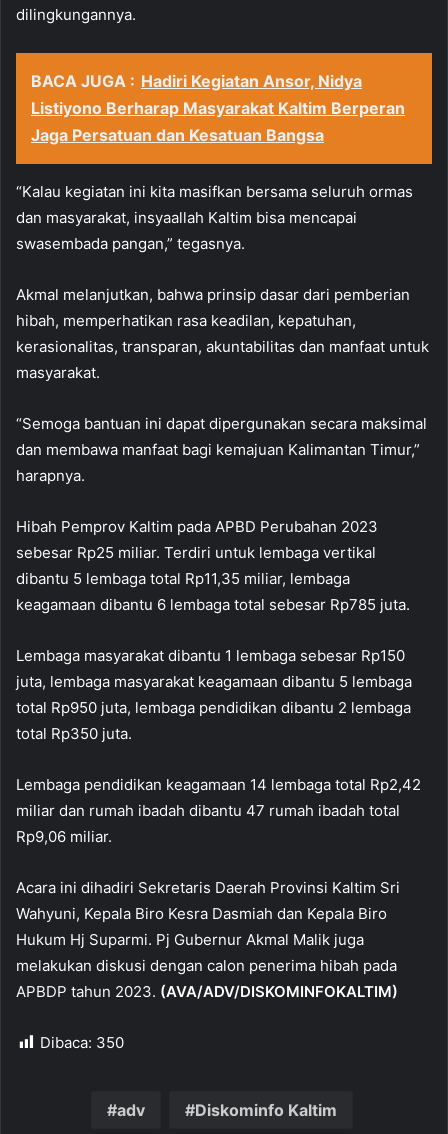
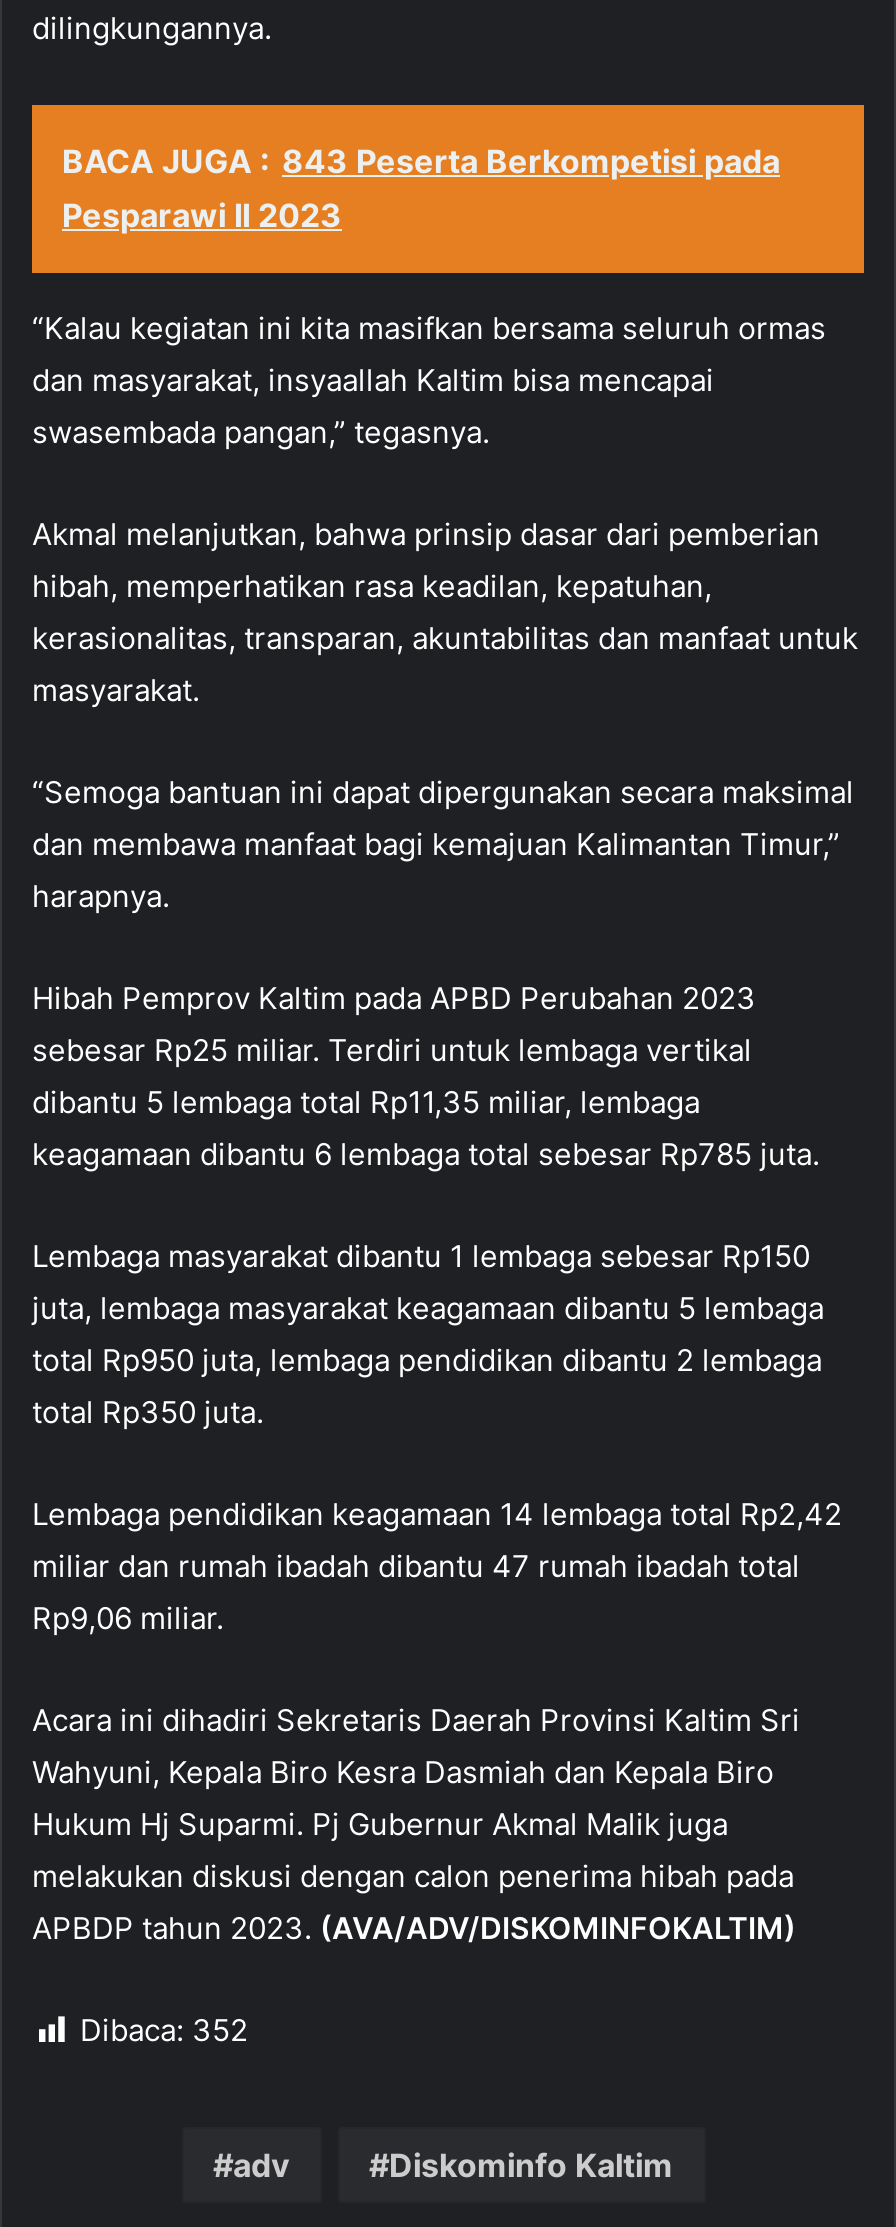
[31,71,405,145] BACA JUGA : Hadiri Kegiatan Ansor, Nidya | Listiyono Berharap Masyarakat Kaltim Berperan | Jaga Persatuan dan Kesatuan Bangsa -> [62,142,780,236] BACA JUGA : 843 Peserta Berkompetisi pada | Pesparawi II 2023
[40,1033,124,1052] Dibaca: 350 -> [80,2012,248,2050] Dibaca: 352

